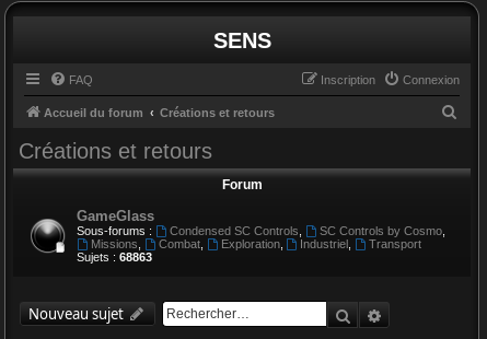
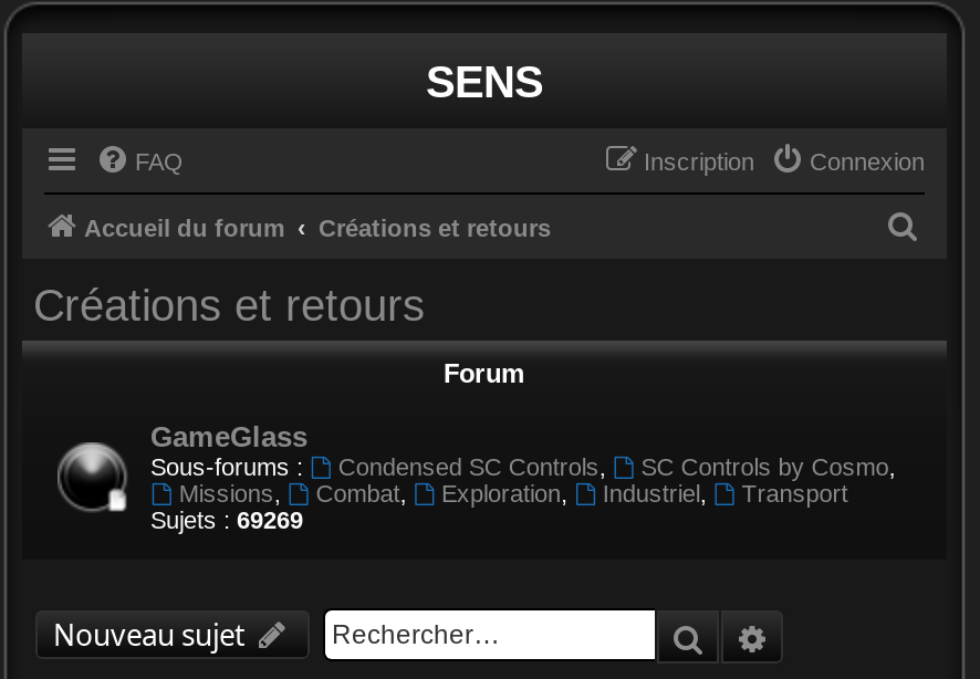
[77,250,152,264] Sujets : 68863 -> [150,506,303,533] Sujets : 69269

